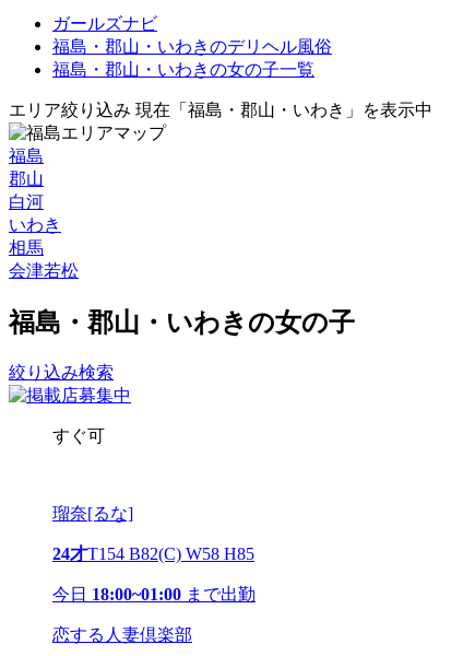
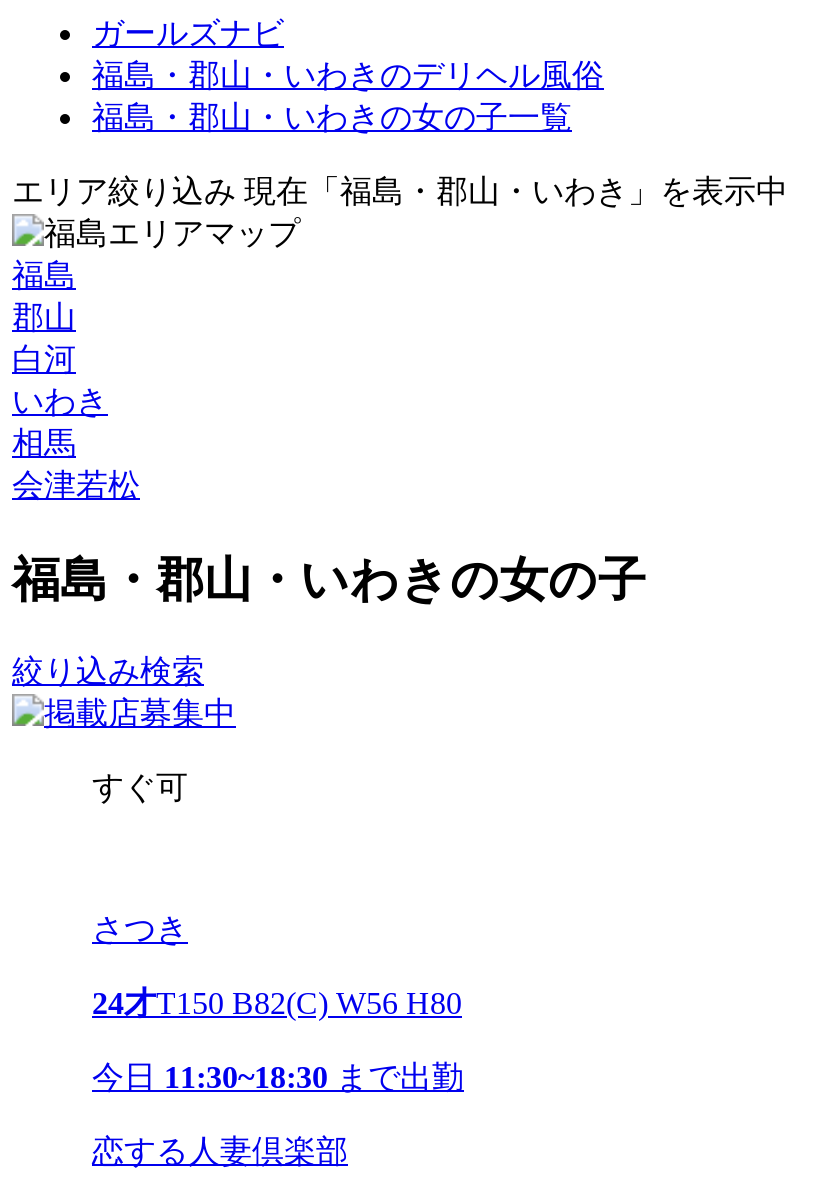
[52,504,133,522] 瑠奈[るな] -> [92,911,188,945] さつき
[52,544,254,563] 24才T154 B82(C) W58 H85 -> [92,985,462,1019] 24才T150 B82(C) W56 H80
[52,584,256,603] 今日18:00~01:00まで出勤 -> [92,1059,464,1093] 今日11:30~18:30まで出勤

